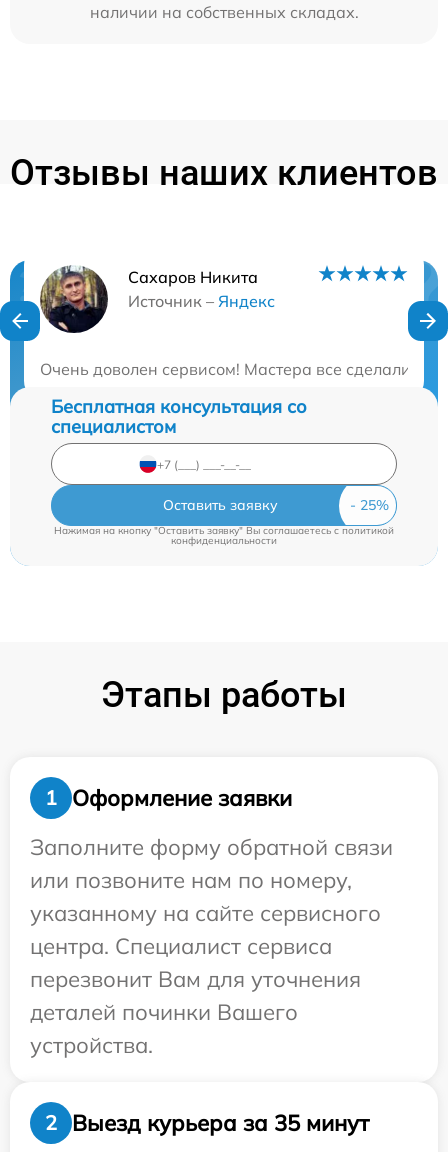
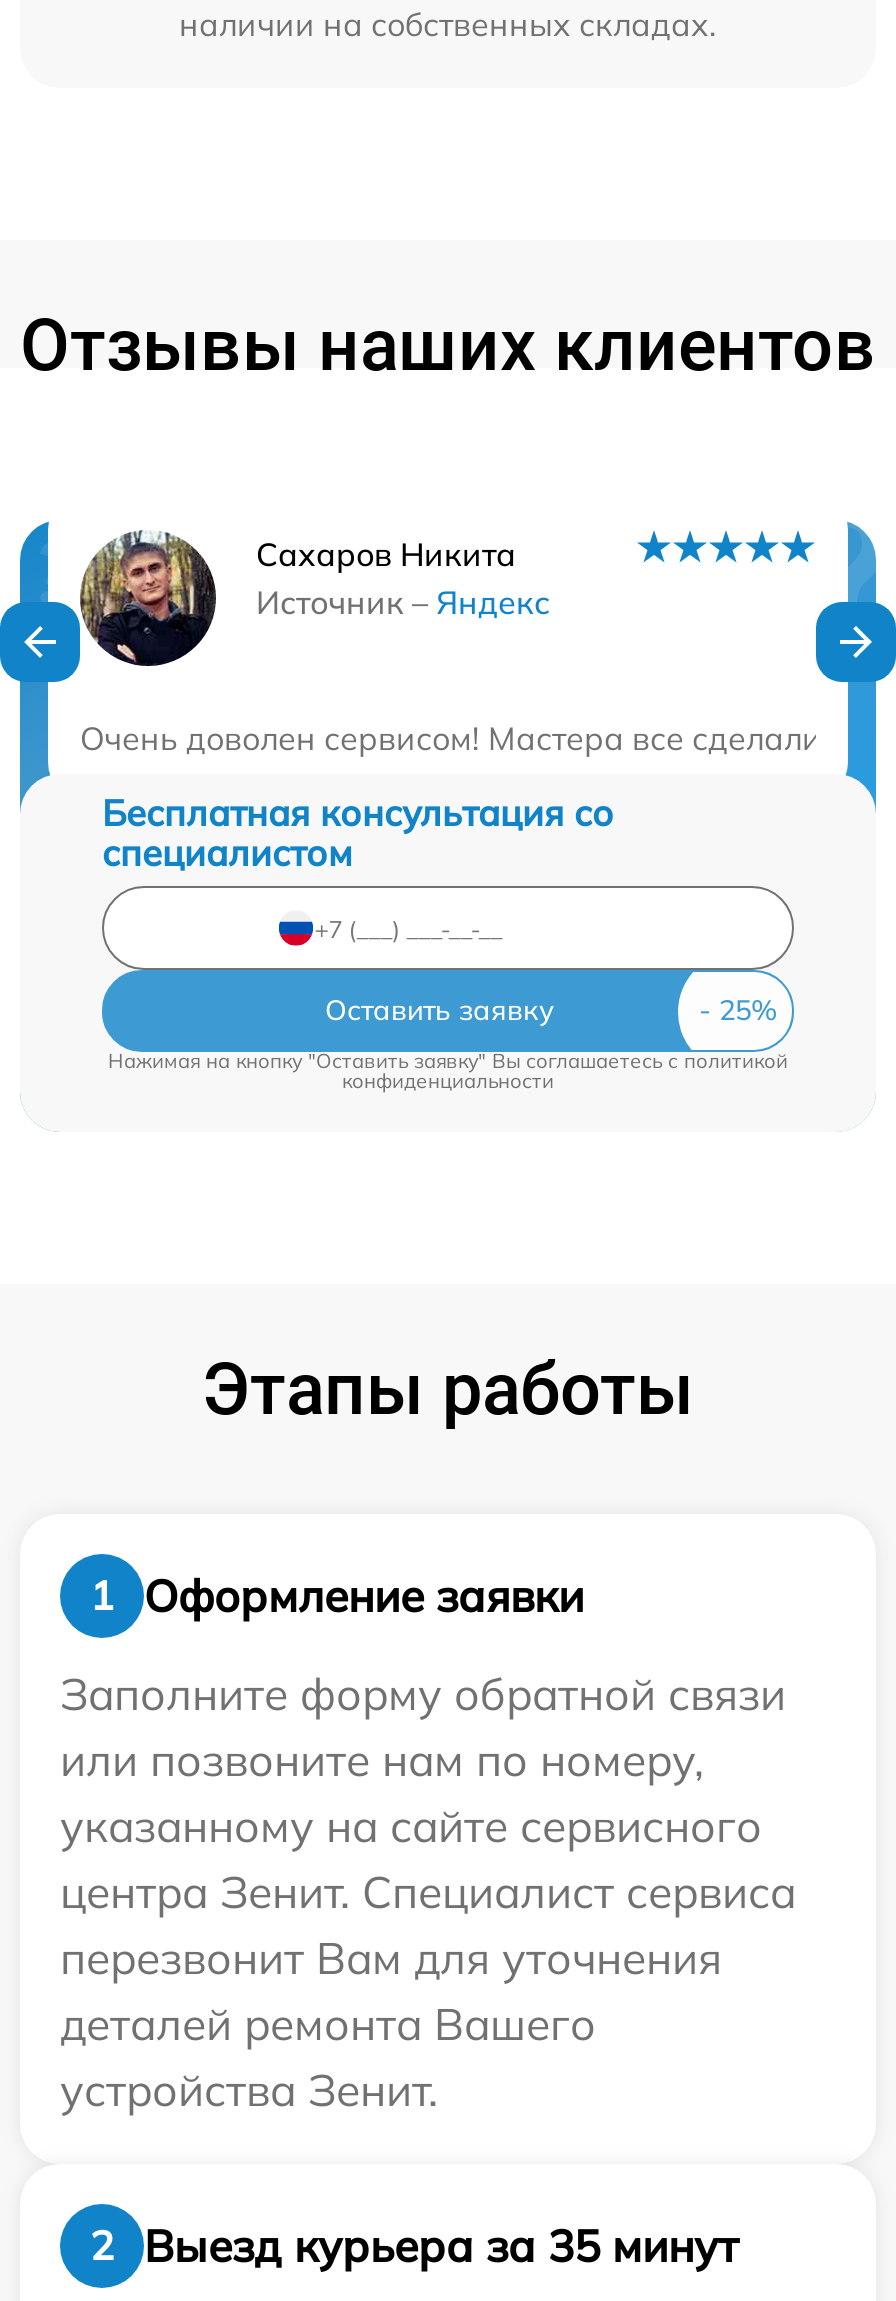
[30,932,332,960] центра. Специалист сервиса -> [60,1864,796,1920] центра Зенит. Специалист сервиса
[30,998,298,1059] деталей починки Вашего | устройства. -> [60,1996,596,2118] деталей ремонта Вашего | устройства Зенит.

